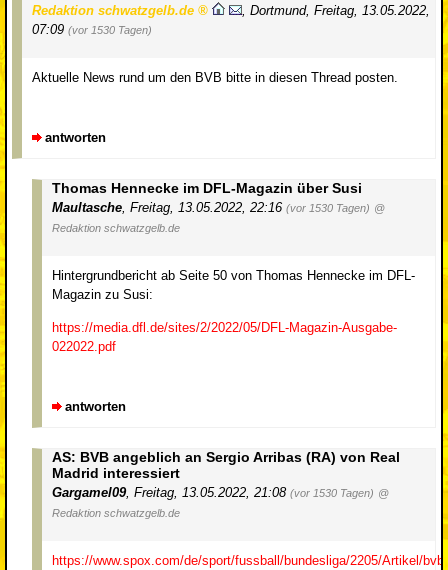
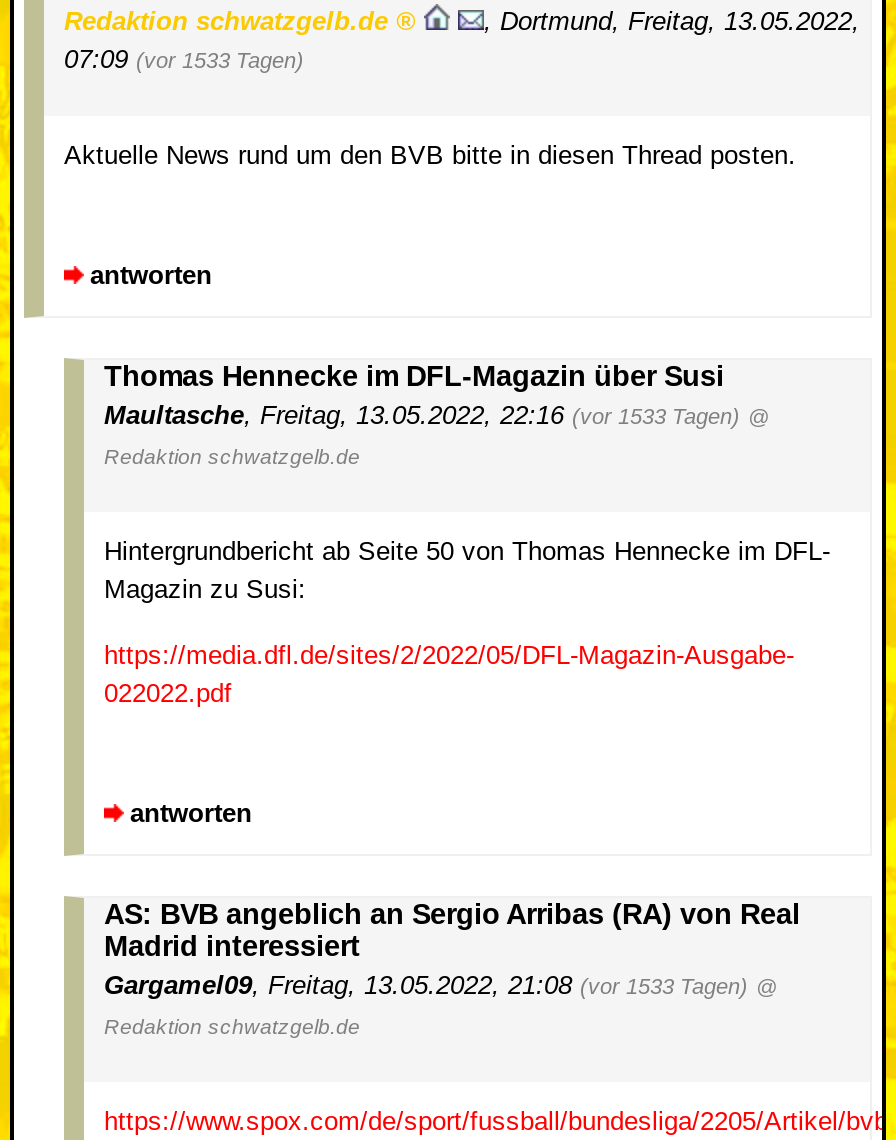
[32,22,152,37] 07:09 (vor 1530 Tagen) -> [64,44,304,74] 07:09 (vor 1533 Tagen)
[52,200,385,215] Maultasche, Freitag, 13.05.2022, 22:16 (vor 1530 Tagen) @ -> [104,400,770,430] Maultasche, Freitag, 13.05.2022, 22:16 (vor 1533 Tagen) @
[52,485,389,500] Gargamel09, Freitag, 13.05.2022, 21:08 (vor 1530 Tagen) @ -> [104,969,778,999] Gargamel09, Freitag, 13.05.2022, 21:08 (vor 1533 Tagen) @

